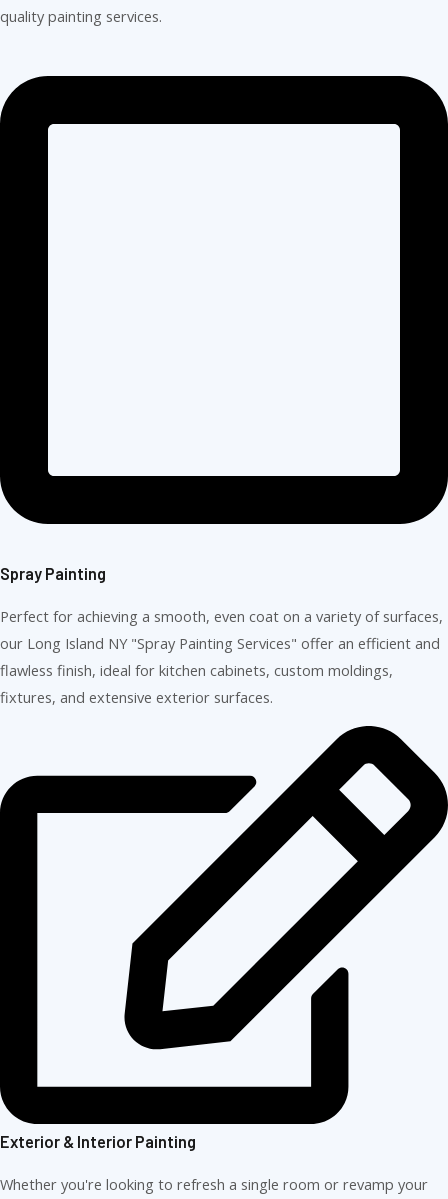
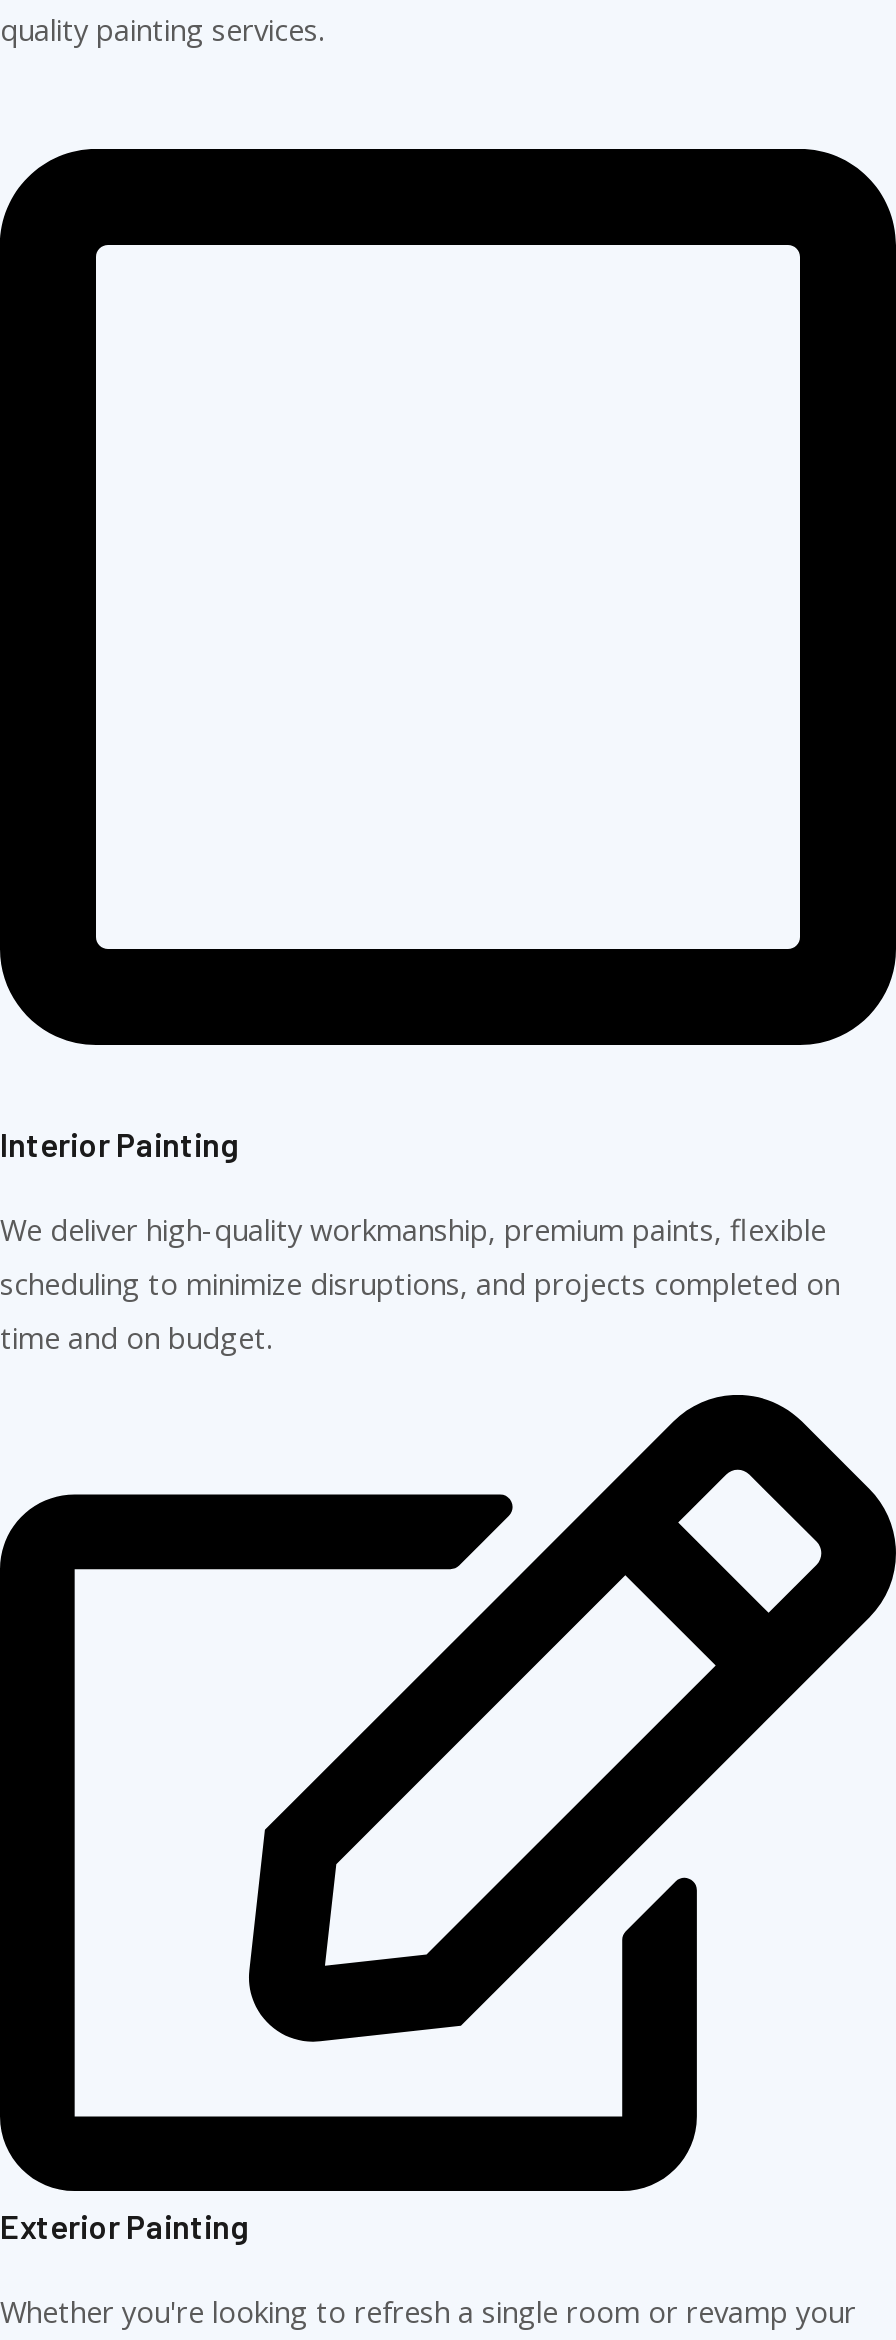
[0,564,106,583] Spray Painting -> [0,1126,238,1164] Interior Painting
[0,606,443,707] Perfect for achieving a smooth, even coat on a variety of surfaces, | our Long Island NY "Spray Painting Services" offer an efficient and | flawless finish, ideal for kitchen cabinets, custom moldings, | fixtures, and extensive exterior surfaces. -> [0,1210,840,1358] We deliver high-quality workmanship, premium paints, flexible | scheduling to minimize disruptions, and projects completed on | time and on budget.
[0,1132,196,1151] Exterior & Interior Painting -> [0,2208,248,2246] Exterior Painting

